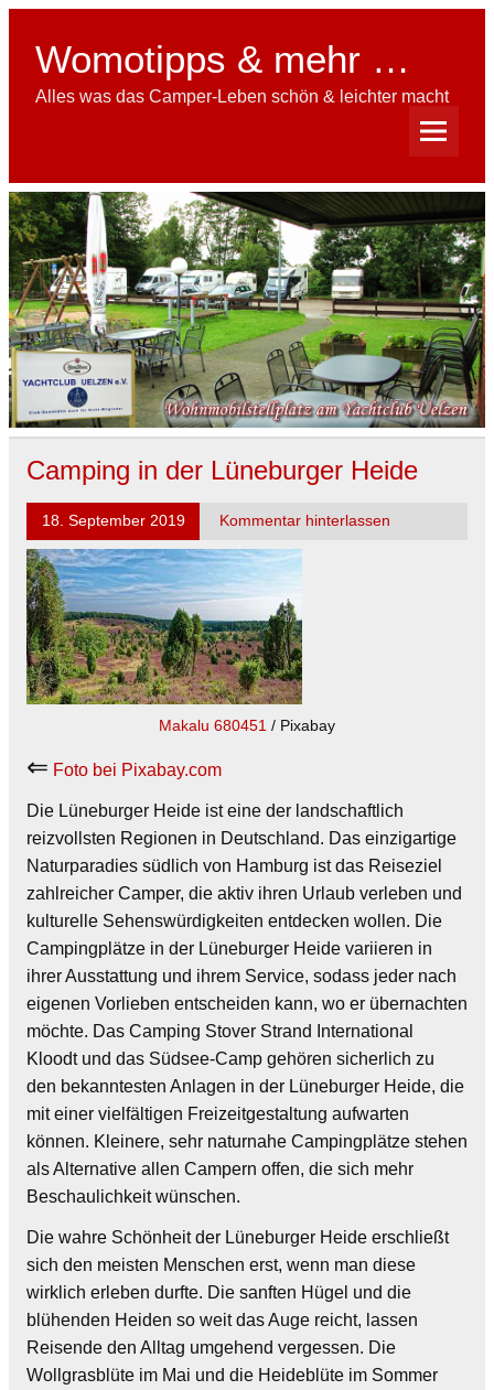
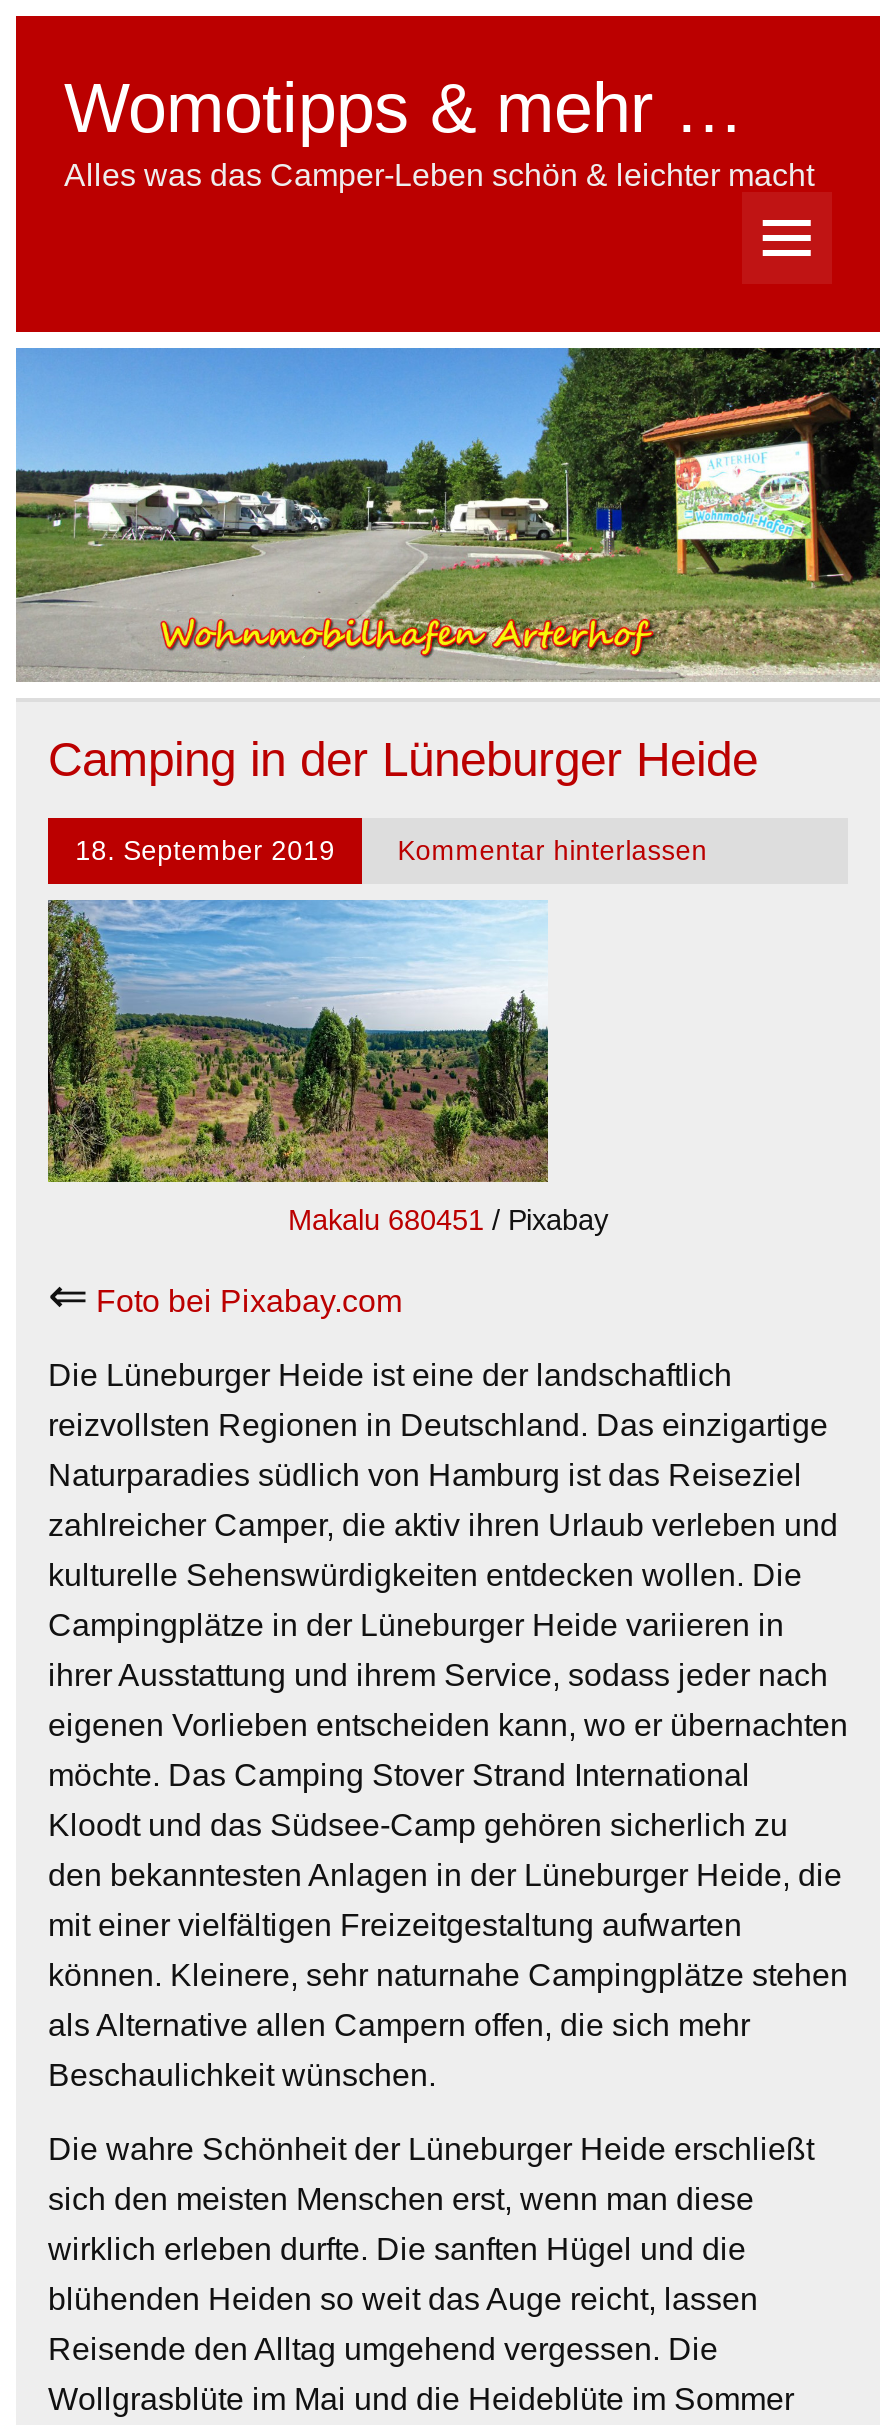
[8,191,486,428] [image] -> [14,346,882,682] [image]

